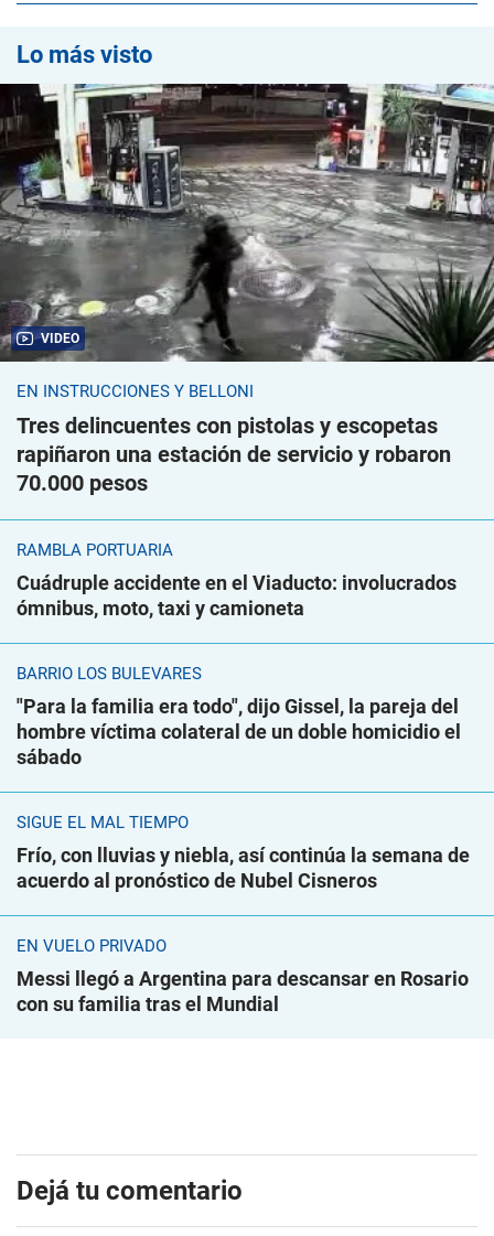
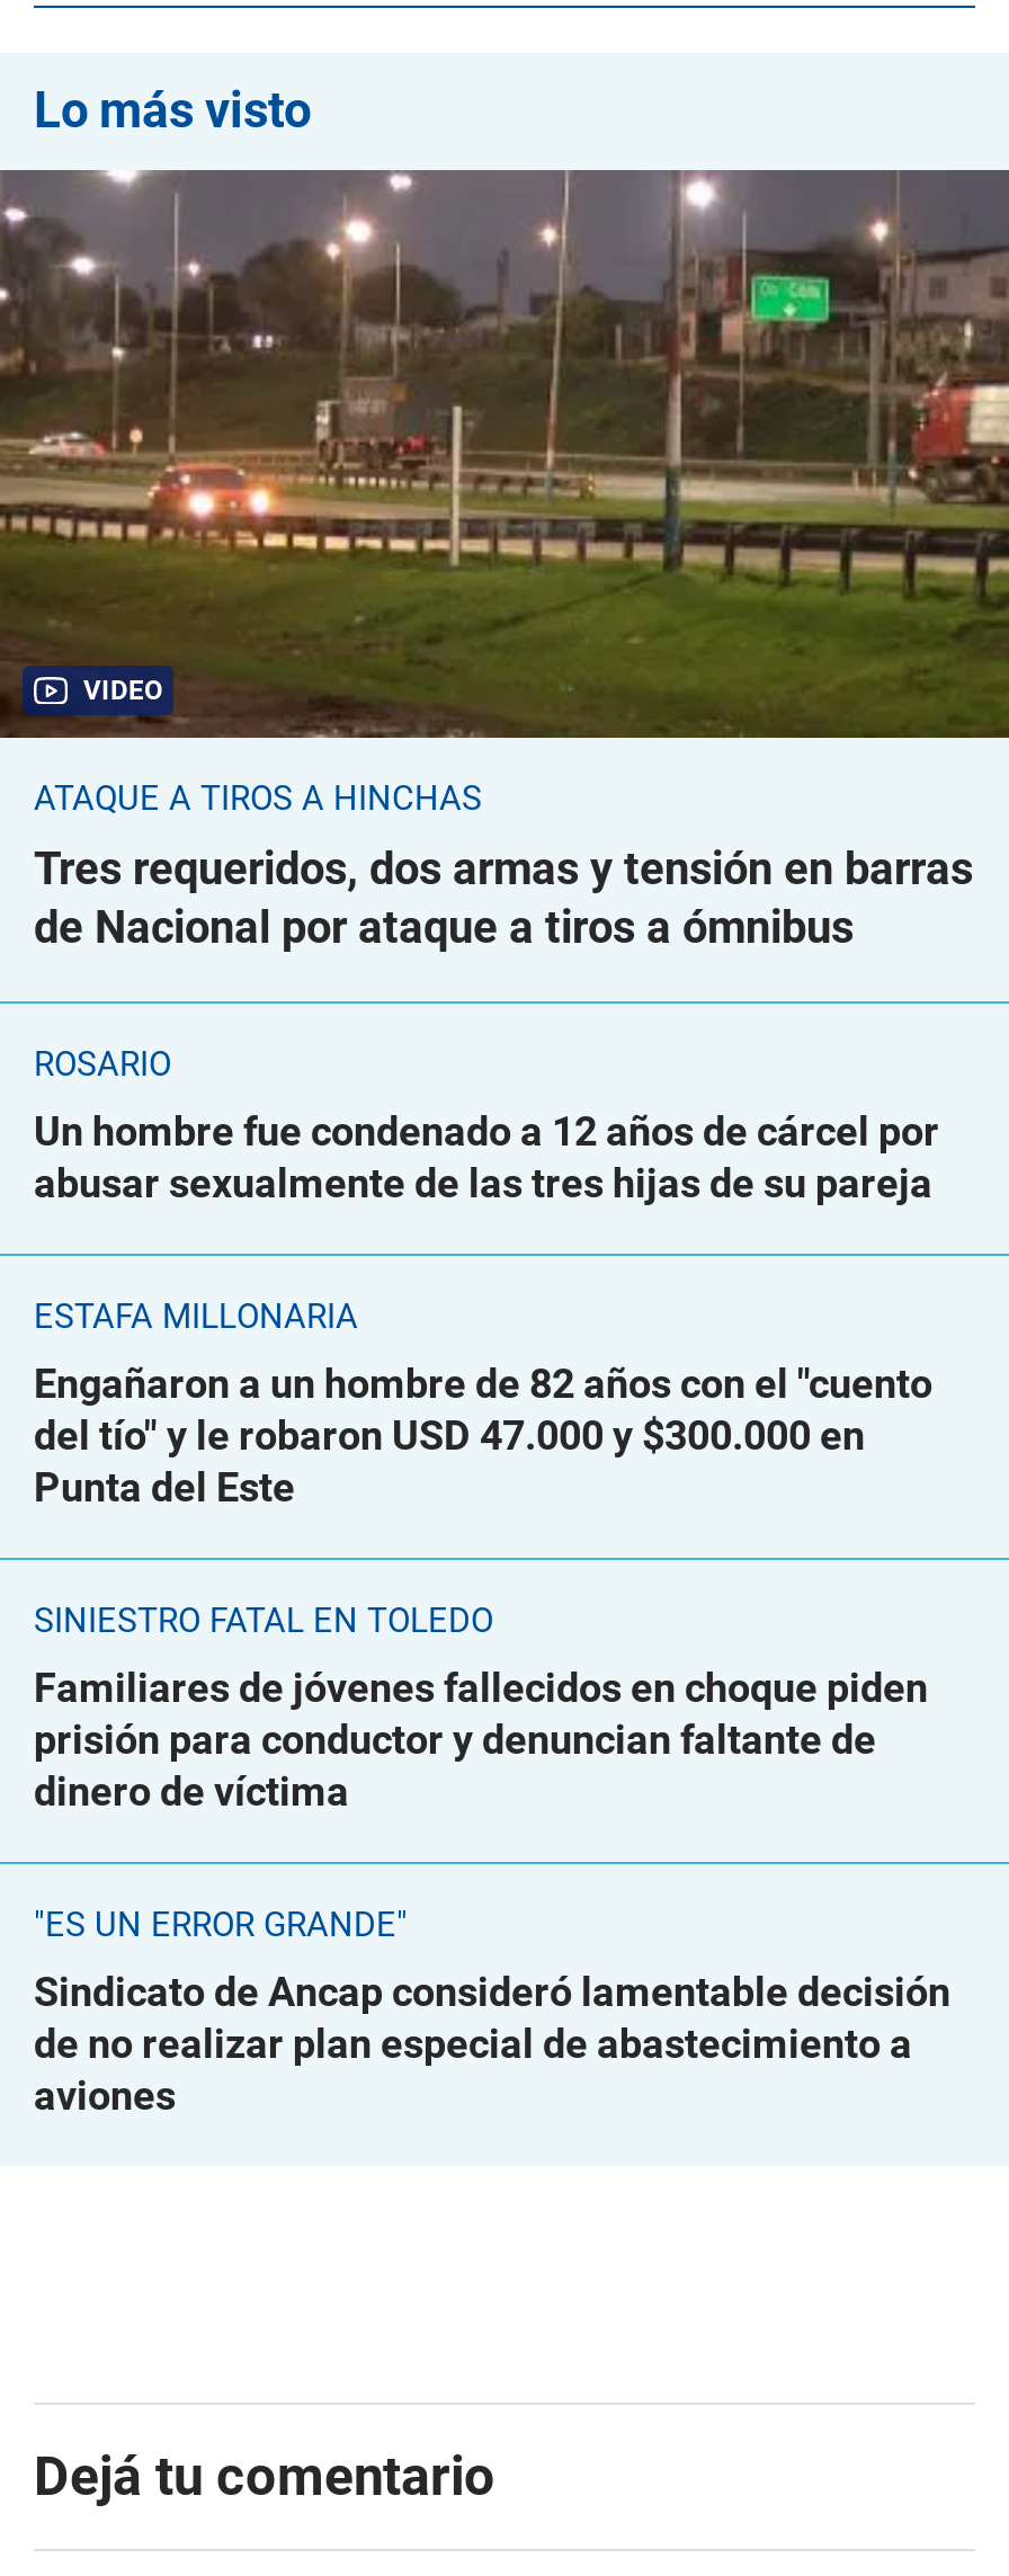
[3,84,491,496] [image] | EN INSTRUCCIONES Y BELLONI | Tres delincuentes con pistolas y escopetas | rapiñaron una estación de servicio y robaron | 70.000 pesos -> [7,168,1002,954] [image] | ATAQUE A TIROS A HINCHAS | Tres requeridos, dos armas y tensión en barras | de Nacional por ataque a tiros a ómnibus
[17,540,173,560] RAMBLA PORTUARIA -> [34,1045,171,1085] ROSARIO
[17,571,457,620] Cuádruple accidente en el Viaducto: involucrados | ómnibus, moto, taxi y camioneta -> [34,1108,939,1207] Un hombre fue condenado a 12 años de cárcel por | abusar sexualmente de las tres hijas de su pareja
[17,664,202,684] BARRIO LOS BULEVARES -> [34,1297,358,1337] ESTAFA MILLONARIA
[17,695,461,769] "Para la familia era todo", dijo Gissel, la pareja del | hombre víctima colateral de un doble homicidio el | sábado -> [34,1360,932,1511] Engañaron a un hombre de 82 años con el "cuento | del tío" y le robaron USD 47.000 y $300.000 en | Punta del Este
[17,813,189,833] SIGUE EL MAL TIEMPO -> [34,1601,493,1642] SINIESTRO FATAL EN TOLEDO
[17,844,470,892] Frío, con lluvias y niebla, así continúa la semana de | acuerdo al pronóstico de Nubel Cisneros -> [34,1664,928,1815] Familiares de jóvenes fallecidos en choque piden | prisión para conductor y denuncian faltante de | dinero de víctima
[17,936,167,956] EN VUELO PRIVADO -> [34,1905,408,1946] "ES UN ERROR GRANDE"
[17,967,469,1016] Messi llegó a Argentina para descansar en Rosario | con su familia tras el Mundial -> [34,1968,950,2119] Sindicato de Ancap consideró lamentable decisión | de no realizar plan especial de abastecimiento a | aviones

